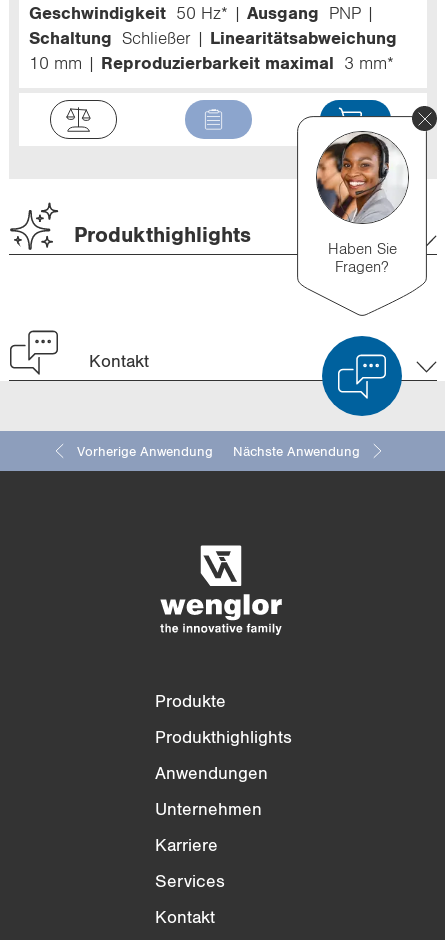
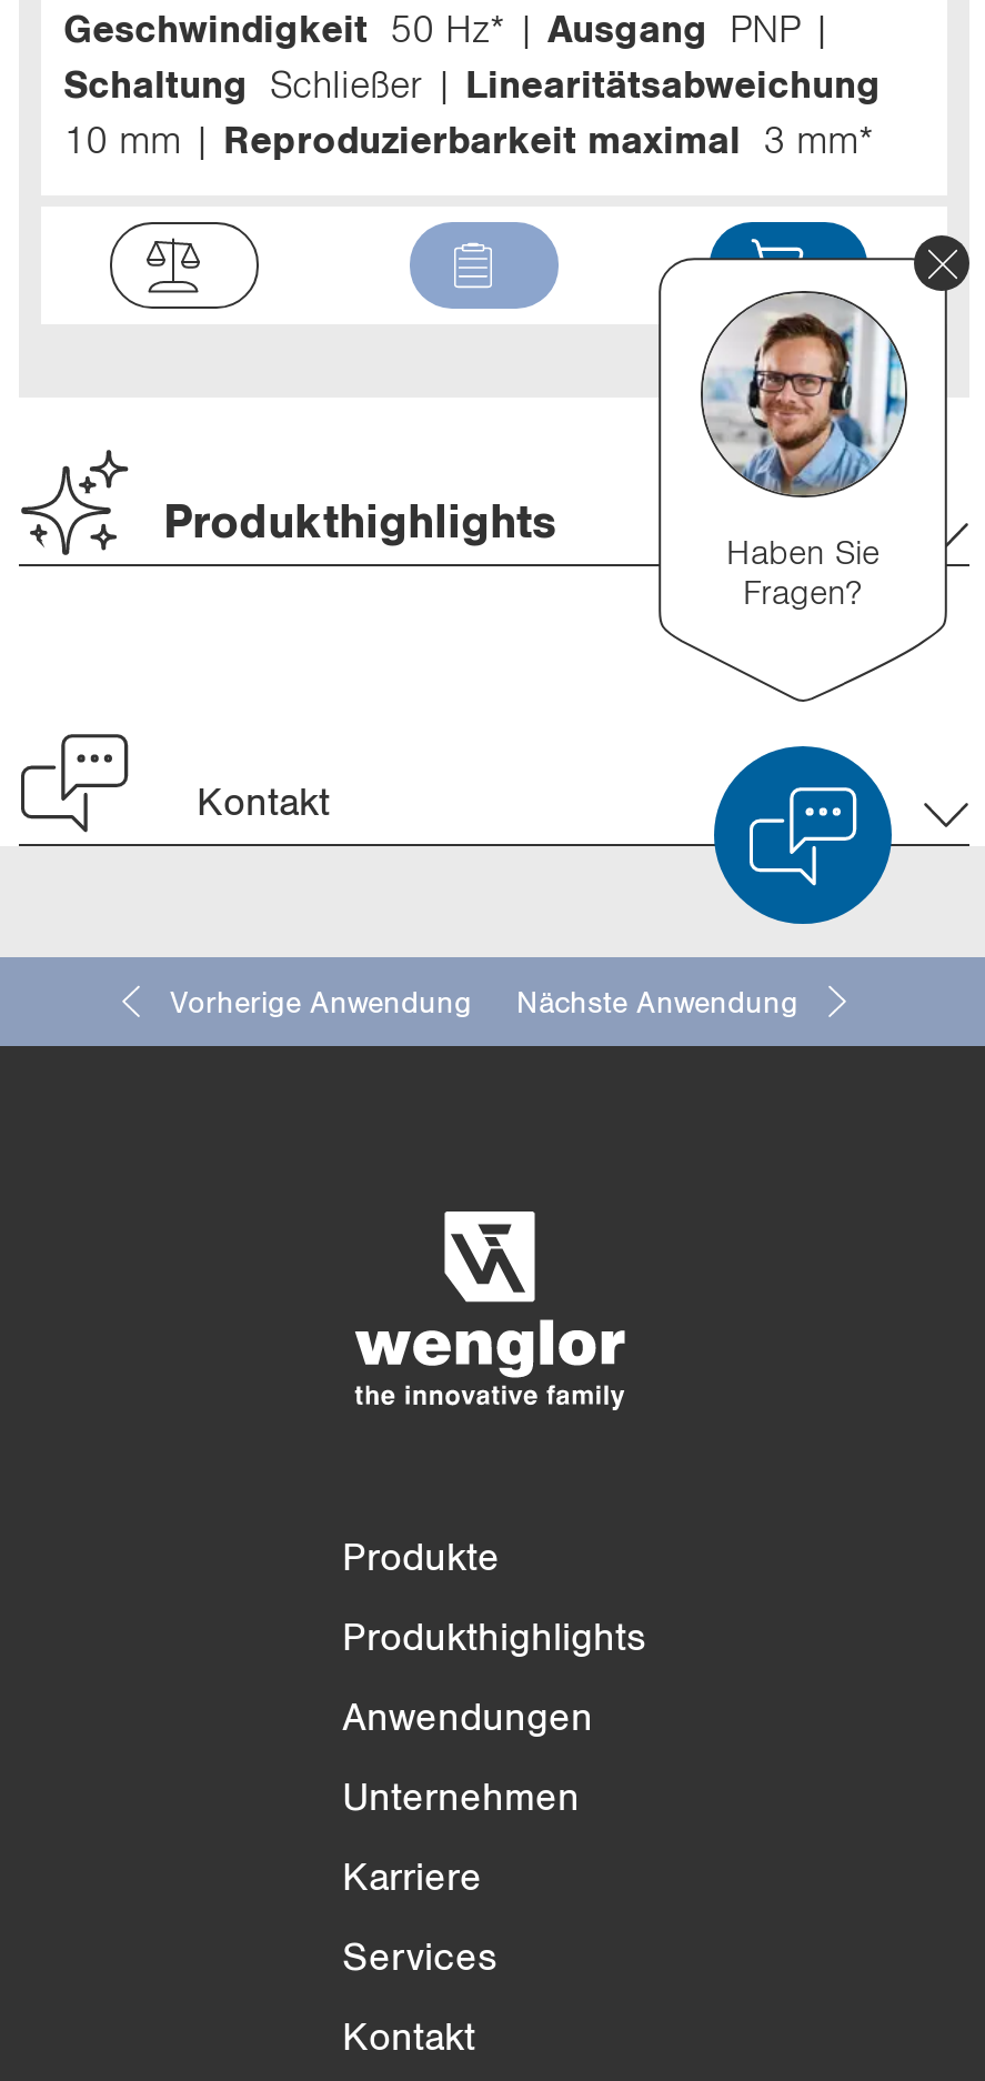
[316,134,408,222] [image] -> [701,295,907,495] [image]

